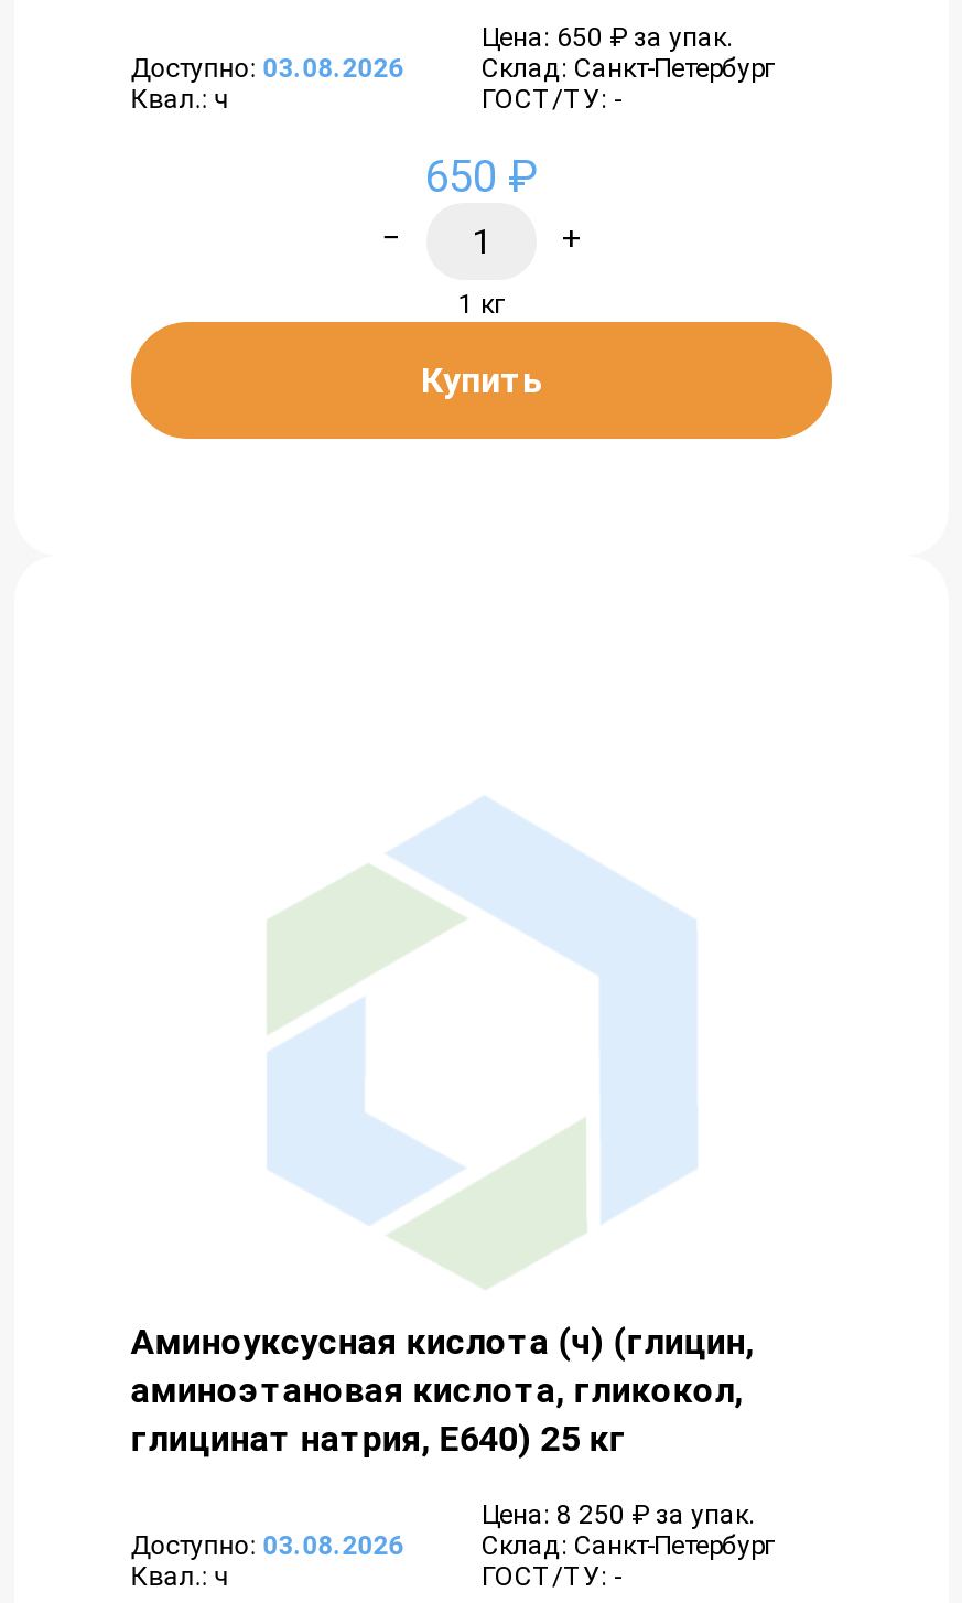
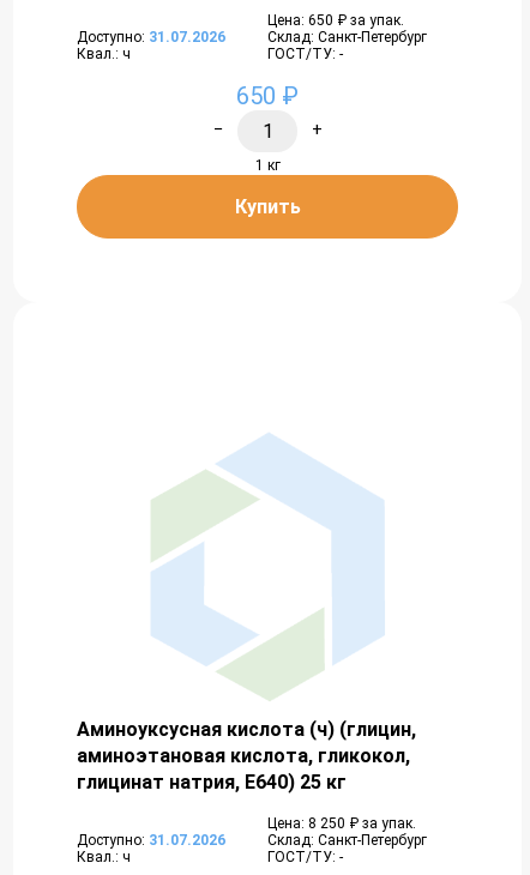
[131,52,404,83] Доступно: 03.08.2026 -> [77,28,225,45] Доступно: 31.07.2026
[131,1529,404,1560] Доступно: 03.08.2026 -> [77,831,225,848] Доступно: 31.07.2026

